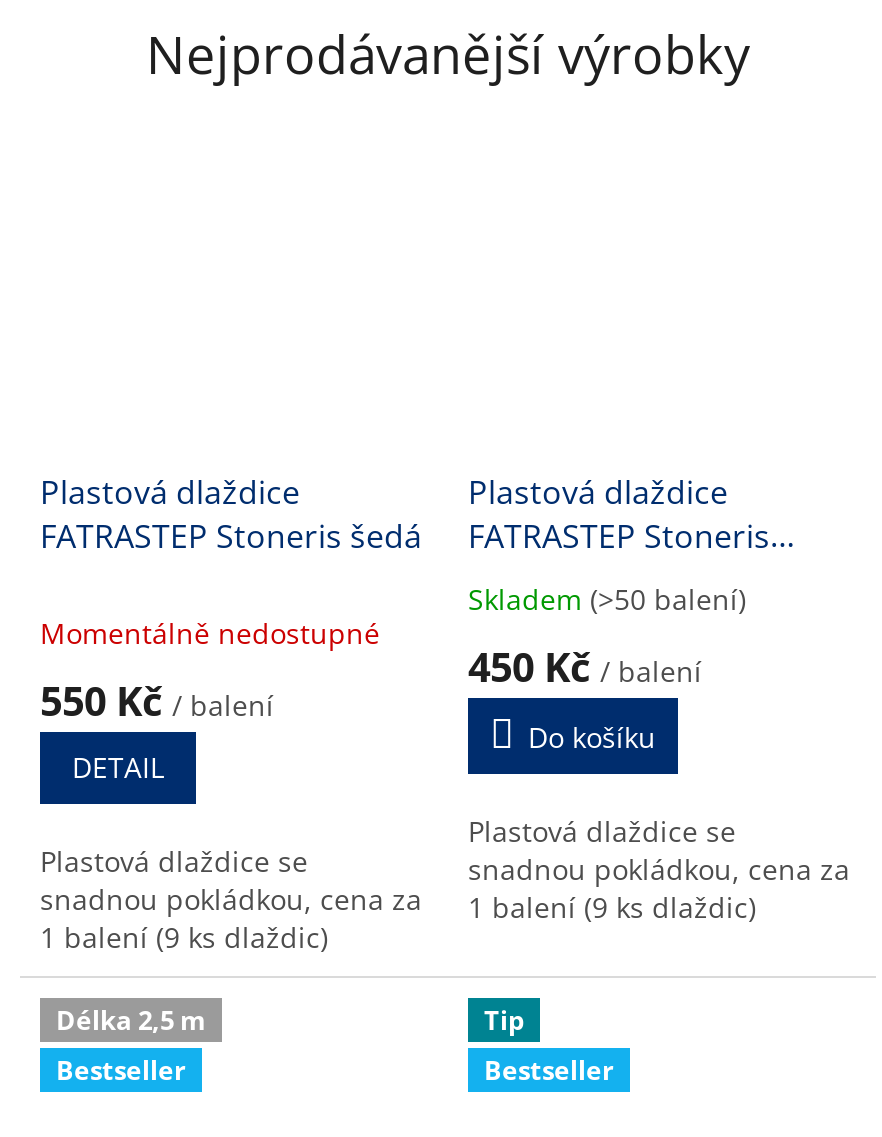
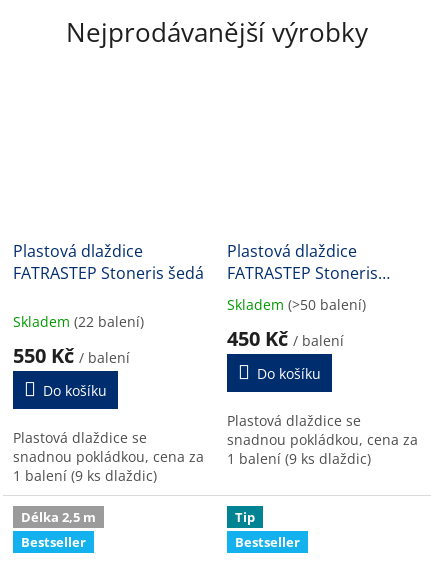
[40,613,380,651] Momentálně nedostupné -> [13,312,144,331] Skladem (22 balení)
[72,747,164,785] DETAIL -> [43,381,107,400] Do košíku

